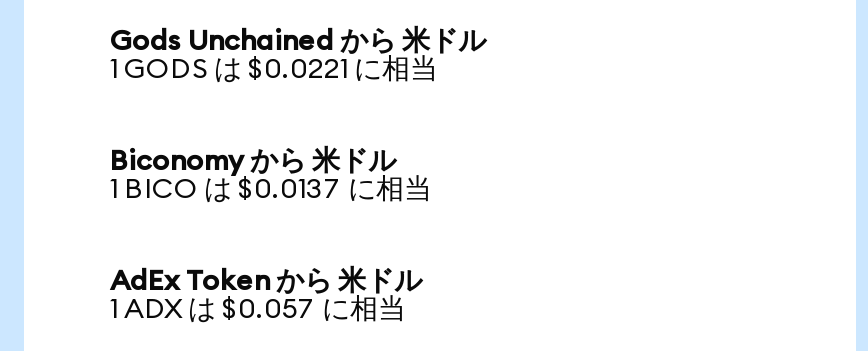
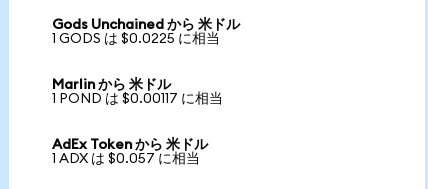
[110,56,438,84] 1 GODS は $0.0221 に相当 -> [52,32,220,46] 1 GODS は $0.0225 に相当
[110,148,396,176] Biconomy から 米ドル -> [52,78,171,92] Marlin から 米ドル
[110,176,432,204] 1 BICO は $0.0137 に相当 -> [52,92,223,106] 1 POND は $0.00117 に相当

